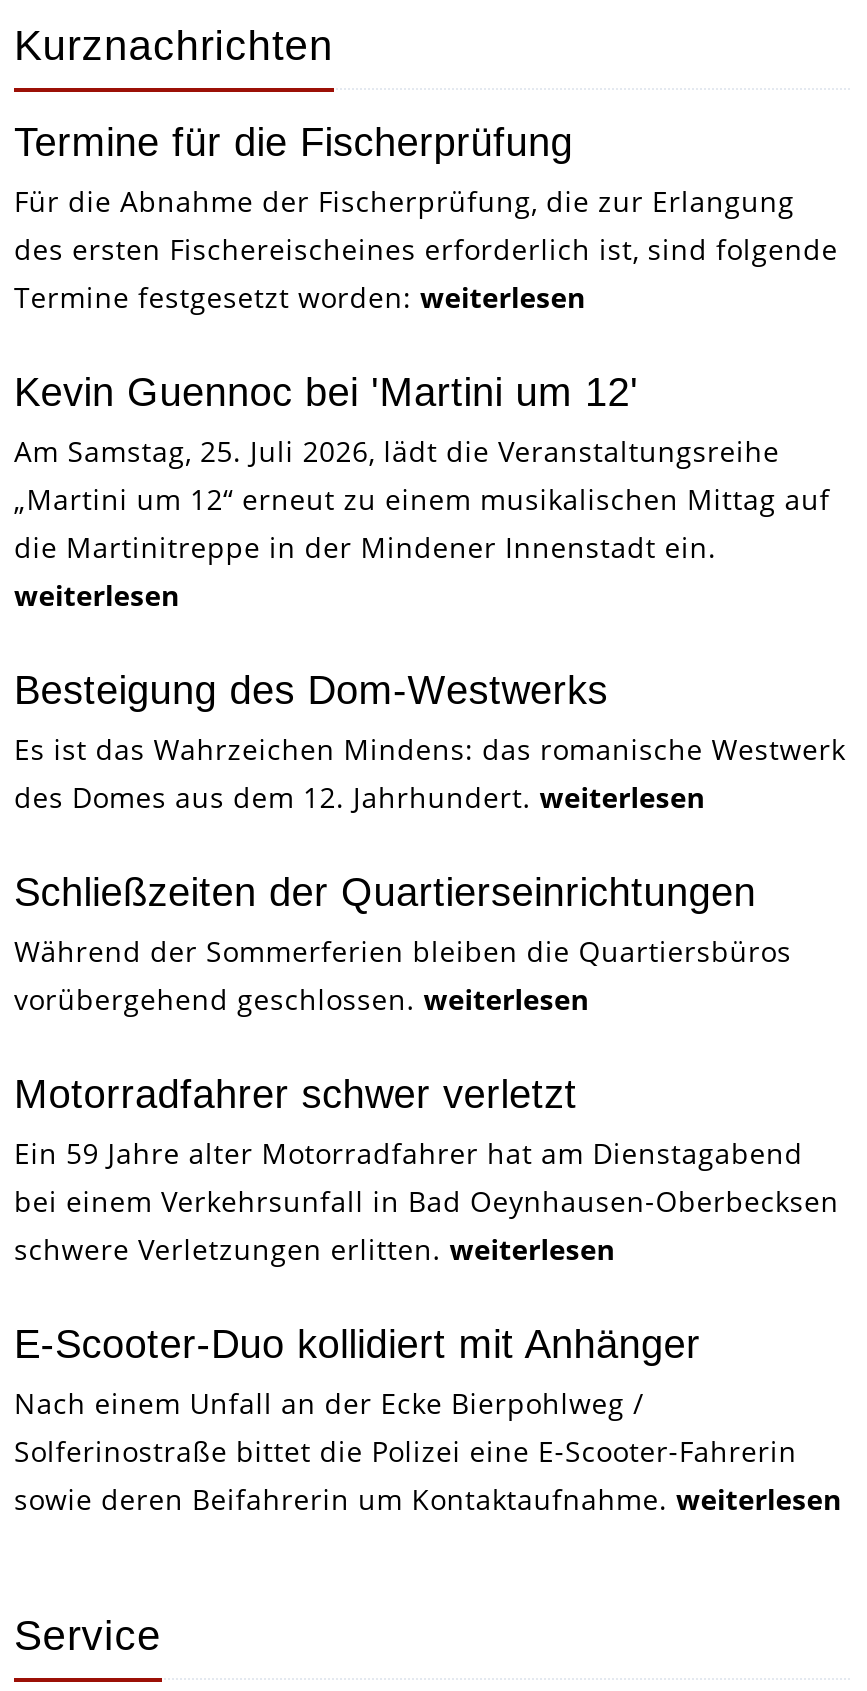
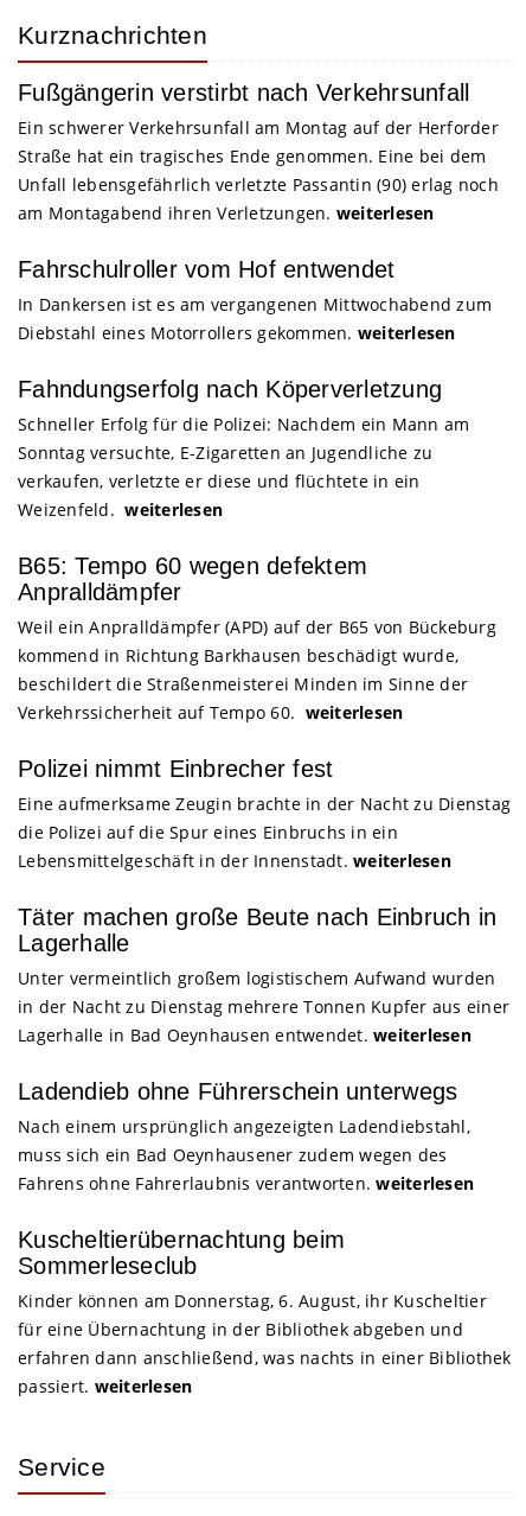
[14,119,846,1517] Termine für die Fischerprüfung | Für die Abnahme der Fischerprüfung, die zur Erlangung | des ersten Fischereischeines erforderlich ist, sind folgende | Termine festgesetzt worden: weiterlesen | Kevin Guennoc bei 'Martini um 12' | Am Samstag, 25. Juli 2026, lädt die Veranstaltungsreihe | „Martini um 12“ erneut zu einem musikalischen Mittag auf | die Martinitreppe in der Mindener Innenstadt ein. | weiterlesen | Besteigung des Dom-Westwerks | Es ist das Wahrzeichen Mindens: das romanische Westwerk | des Domes aus dem 12. Jahrhundert. weiterlesen | Schließzeiten der Quartierseinrichtungen | Während der Sommerferien bleiben die Quartiersbüros | vorübergehend geschlossen. weiterlesen | Motorradfahrer schwer verletzt | Ein 59 Jahre alter Motorradfahrer hat am Dienstagabend | bei einem Verkehrsunfall in Bad Oeynhausen-Oberbecksen | schwere Verletzungen erlitten. weiterlesen | E-Scooter-Duo kollidiert mit Anhänger | Nach einem Unfall an der Ecke Bierpohlweg / | Solferinostraße bittet die Polizei eine E-Scooter-Fahrerin | sowie deren Beifahrerin um Kontaktaufnahme. weiterlesen -> [18,79,511,1397] Fußgängerin verstirbt nach Verkehrsunfall | Ein schwerer Verkehrsunfall am Montag auf der Herforder | Straße hat ein tragisches Ende genommen. Eine bei dem | Unfall lebensgefährlich verletzte Passantin (90) erlag noch | am Montagabend ihren Verletzungen. weiterlesen | Fahrschulroller vom Hof entwendet | In Dankersen ist es am vergangenen Mittwochabend zum | Diebstahl eines Motorrollers gekommen. weiterlesen | Fahndungserfolg nach Köperverletzung | Schneller Erfolg für die Polizei: Nachdem ein Mann am | Sonntag versuchte, E-Zigaretten an Jugendliche zu | verkaufen, verletzte er diese und flüchtete in ein | Weizenfeld. weiterlesen | B65: Tempo 60 wegen defektem | Anpralldämpfer | Weil ein Anpralldämpfer (APD) auf der B65 von Bückeburg | kommend in Richtung Barkhausen beschädigt wurde, | beschildert die Straßenmeisterei Minden im Sinne der | Verkehrssicherheit auf Tempo 60. weiterlesen | Polizei nimmt Einbrecher fest | Eine aufmerksame Zeugin brachte in der Nacht zu Dienstag | die Polizei auf die Spur eines Einbruchs in ein | Lebensmittelgeschäft in der Innenstadt. weiterlesen | Täter machen große Beute nach Einbruch in | Lagerhalle | Unter vermeintlich großem logistischem Aufwand wurden | in der Nacht zu Dienstag mehrere Tonnen Kupfer aus einer | Lagerhalle in Bad Oeynhausen entwendet. weiterlesen | Ladendieb ohne Führerschein unterwegs | Nach einem ursprünglich angezeigten Ladendiebstahl, | muss sich ein Bad Oeynhausener zudem wegen des | Fahrens ohne Fahrerlaubnis verantworten. weiterlesen | Kuscheltierübernachtung beim | Sommerleseclub | Kinder können am Donnerstag, 6. August, ihr Kuscheltier | für eine Übernachtung in der Bibliothek abgeben und | erfahren dann anschließend, was nachts in einer Bibliothek | passiert. weiterlesen

